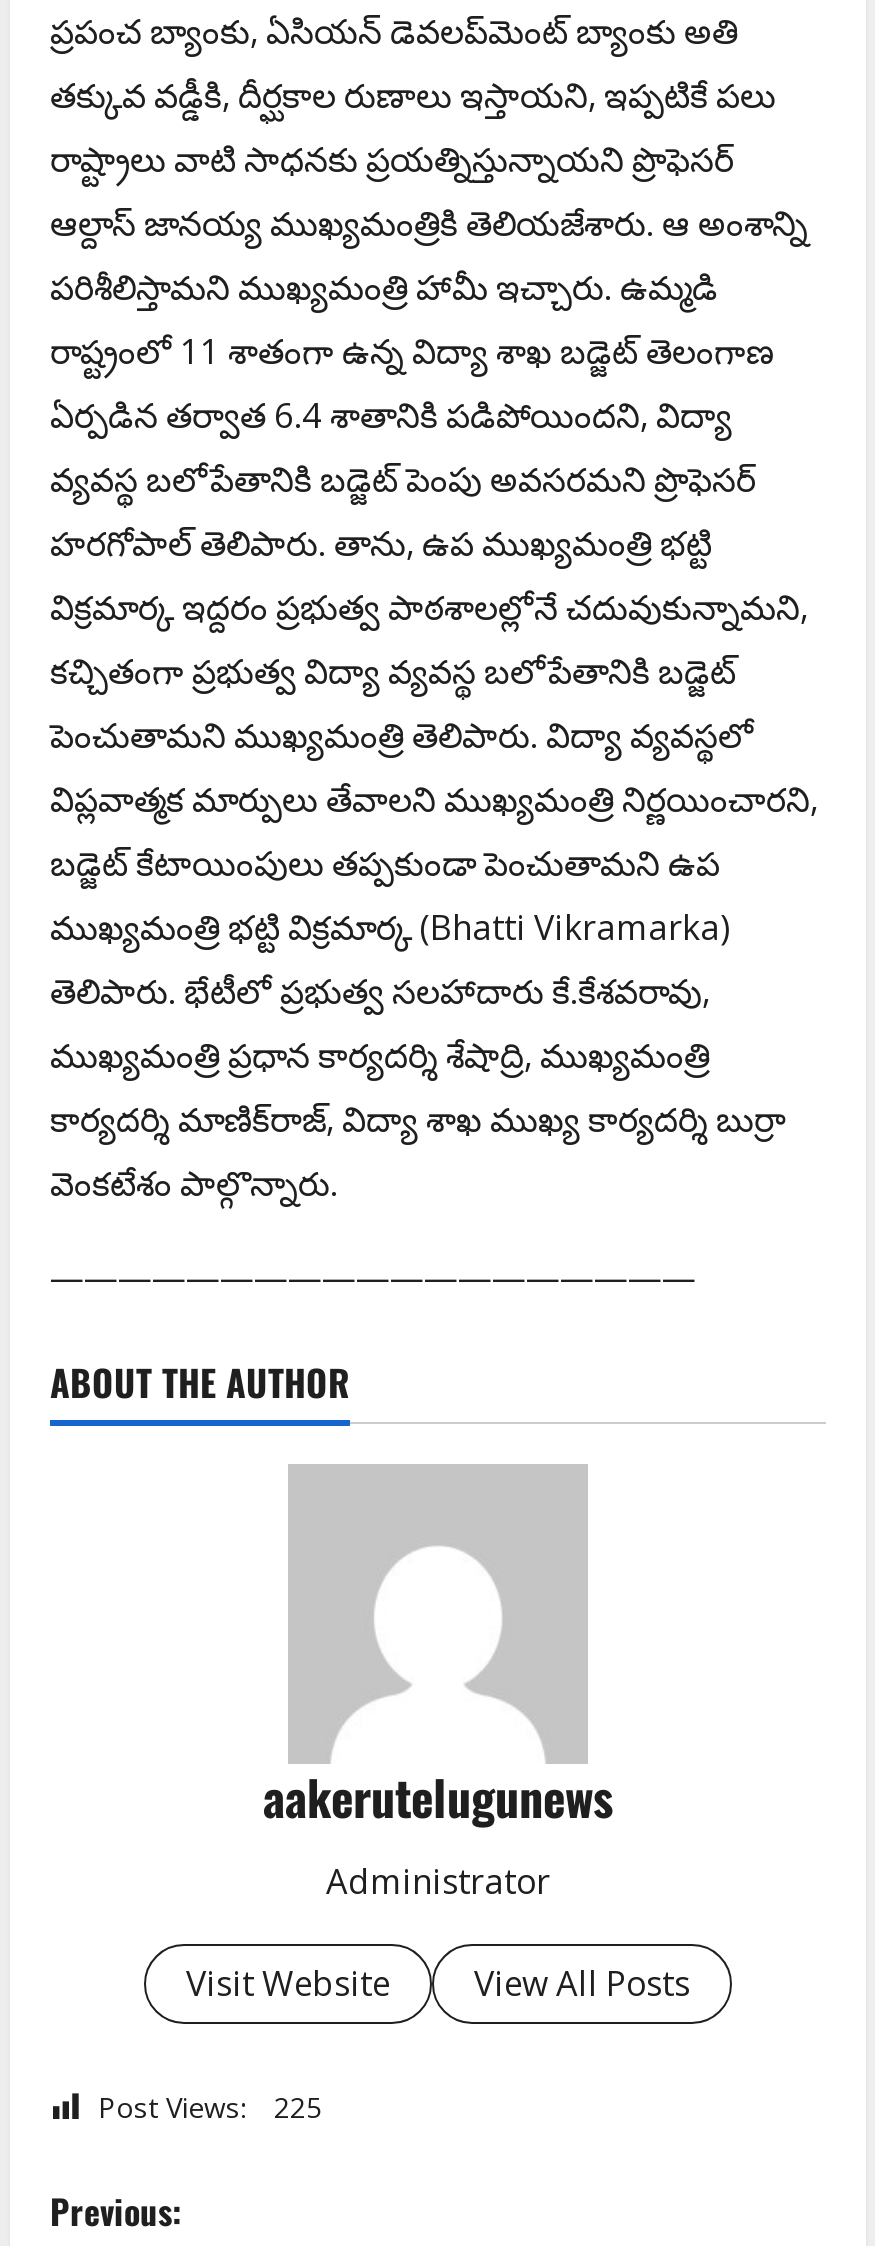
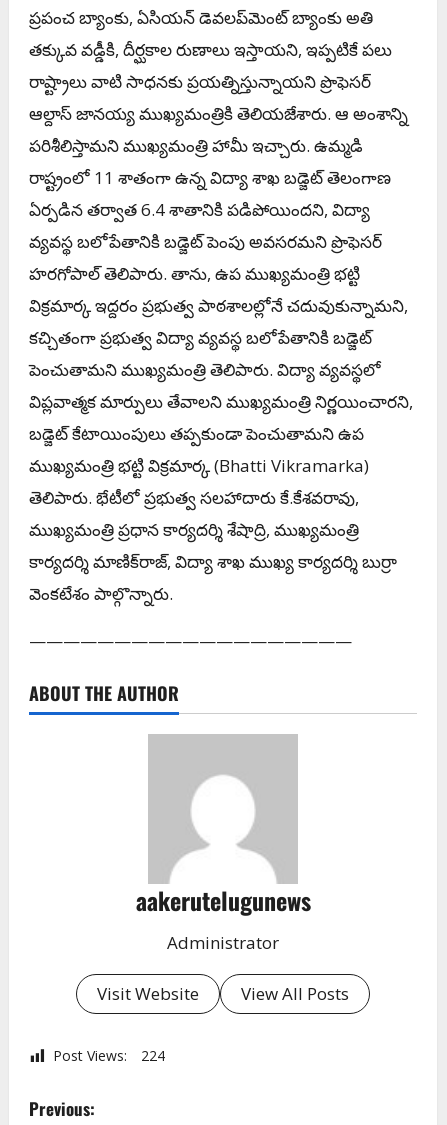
[98,2088,322,2126] Post Views: 225 -> [53,1046,165,1065] Post Views: 224

